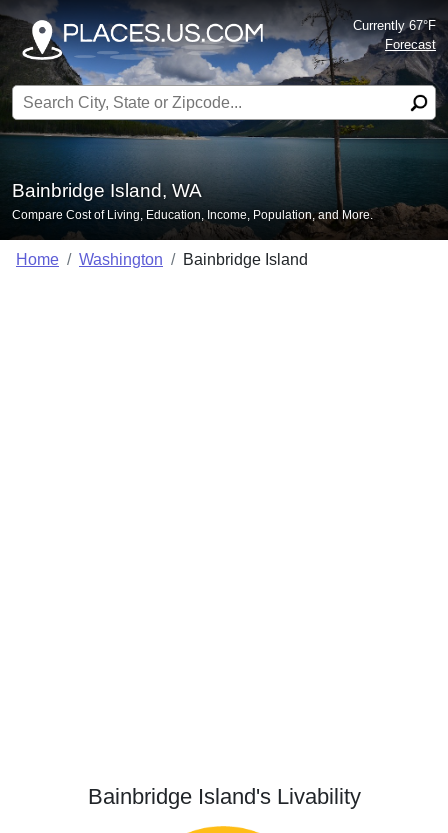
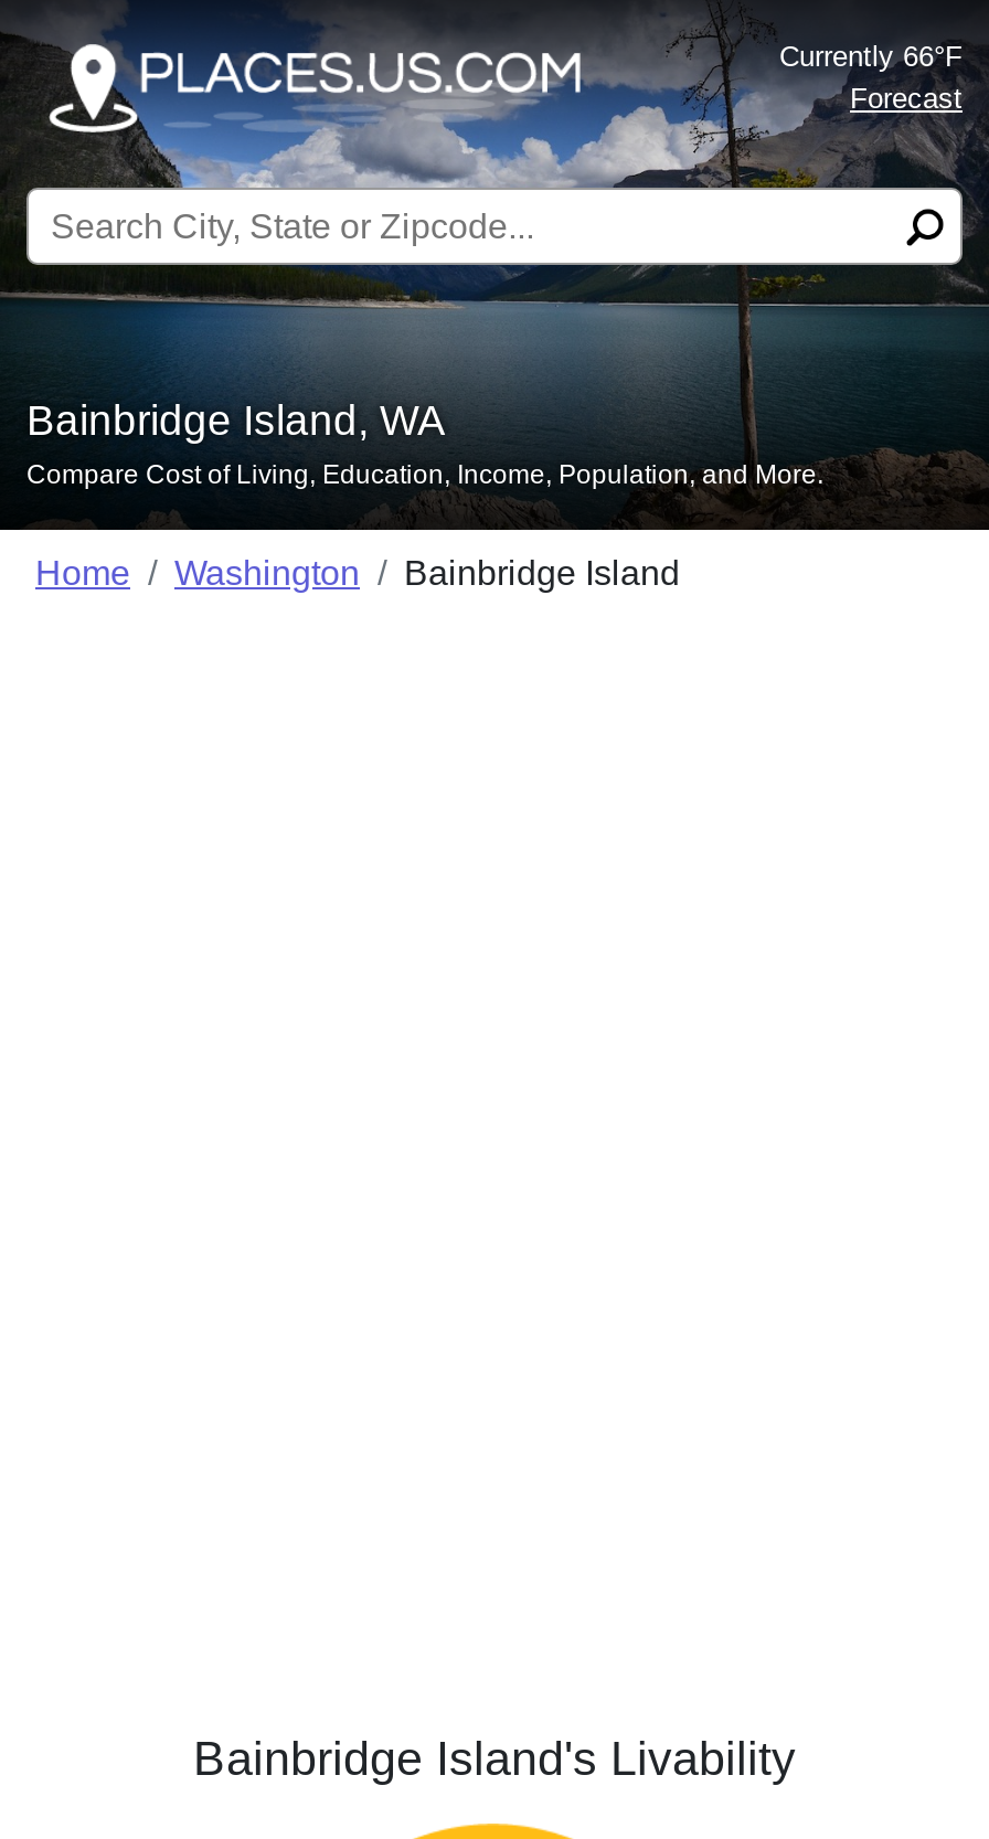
[353,18,436,33] Currently 67°F -> [779,40,963,73] Currently 66°F

